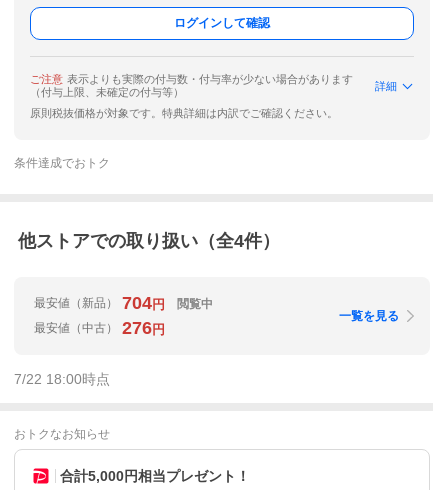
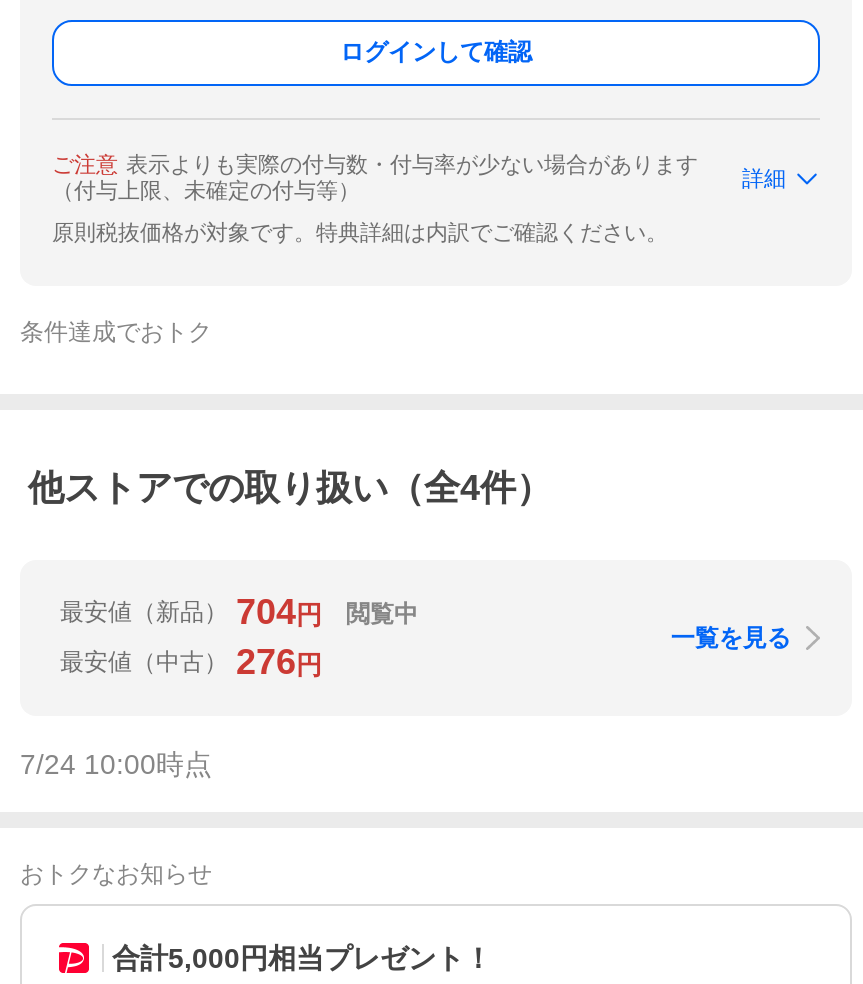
[14,371,110,387] 7/22 18:00時点 -> [20,748,212,780] 7/24 10:00時点

